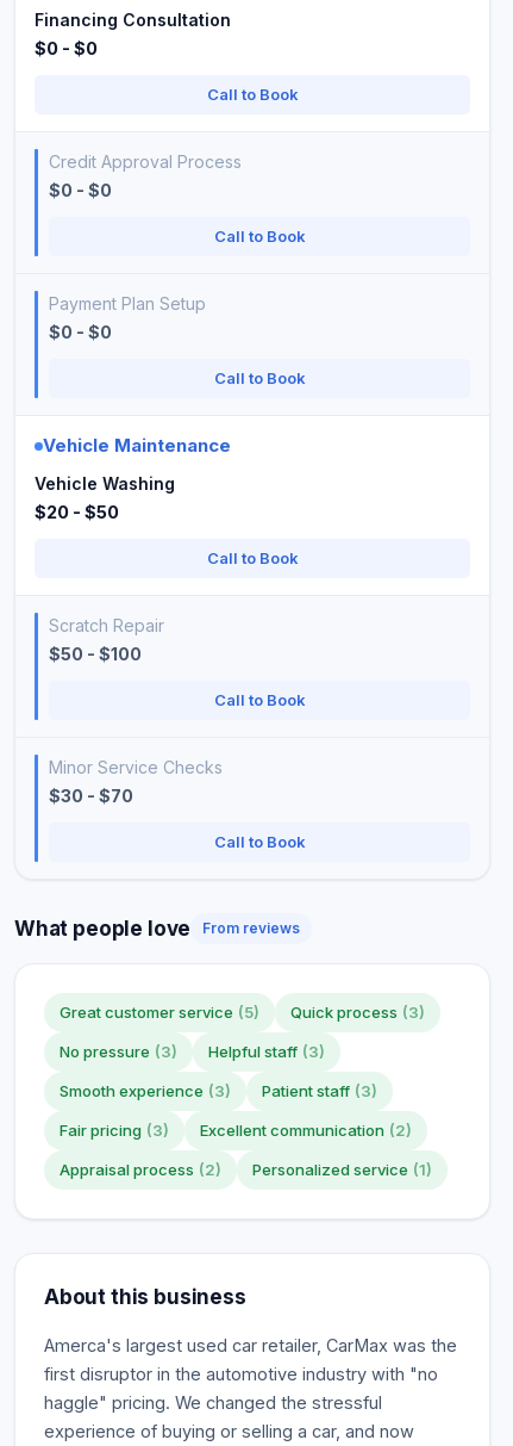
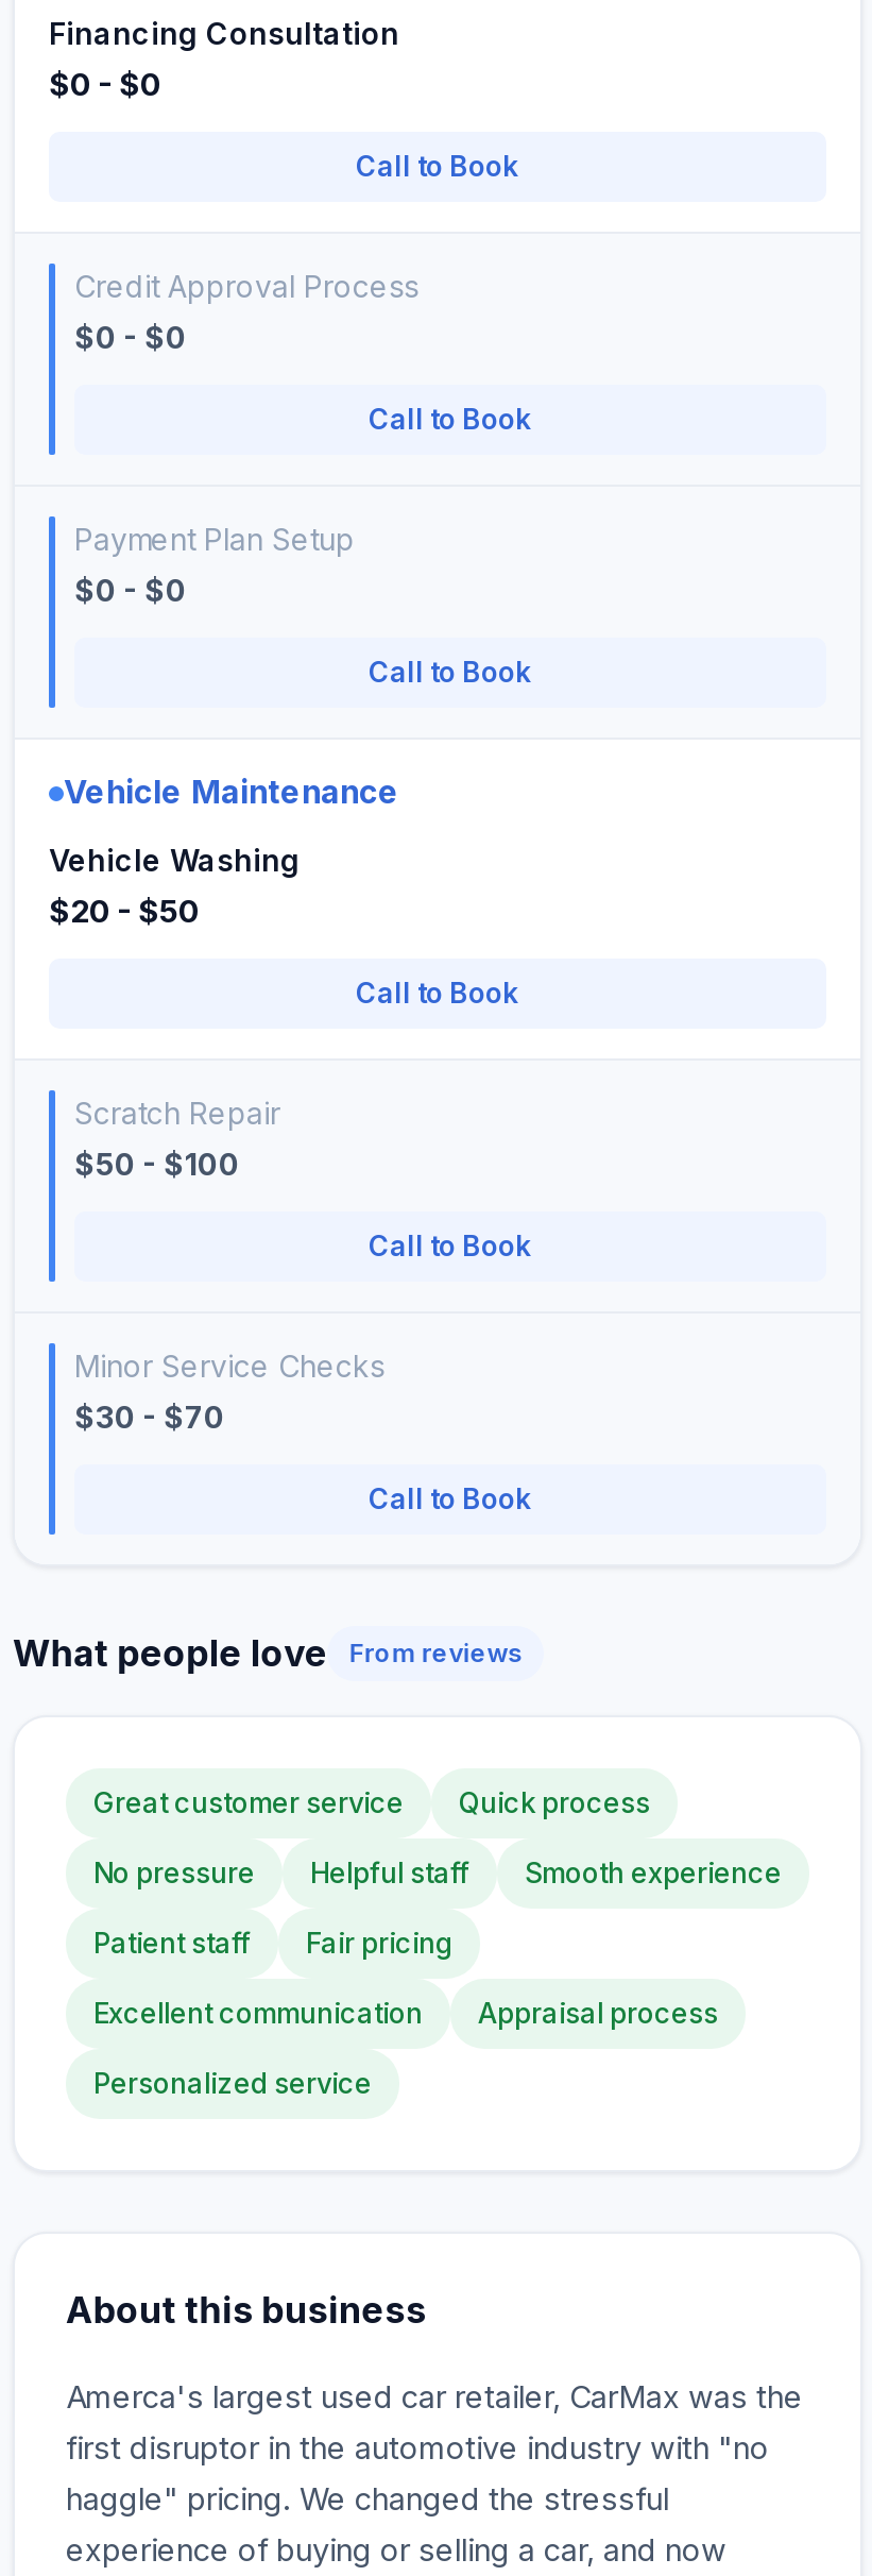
[60,1003,425,1022] Great customer service (5) | Quick process (3) -> [93,1785,650,1819] Great customer service | Quick process
[60,1042,325,1061] No pressure (3) | Helpful staff (3) -> [93,1855,782,1889] No pressure | Helpful staff | Smooth experience
[60,1081,377,1100] Smooth experience (3) | Patient staff (3) -> [93,1926,452,1960] Patient staff | Fair pricing
[60,1121,412,1140] Fair pricing (3) | Excellent communication (2) -> [93,1996,718,2030] Excellent communication | Appraisal process
[60,1160,432,1179] Appraisal process (2) | Personalized service (1) -> [93,2066,372,2100] Personalized service

